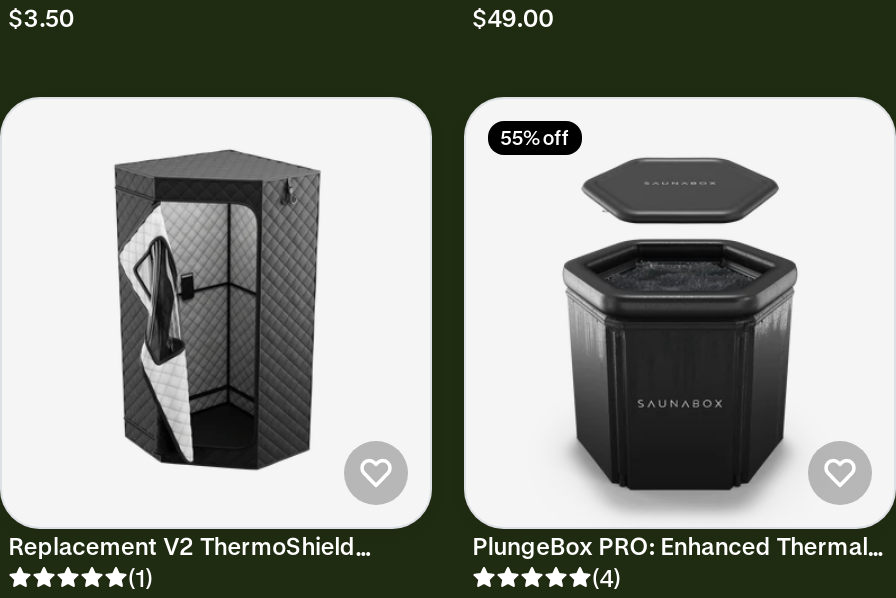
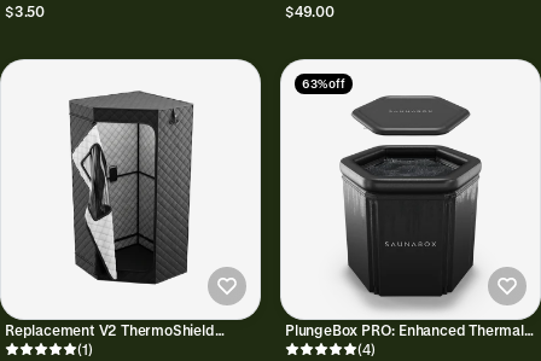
[500,126,569,150] 55% off -> [302,76,345,90] 63% off

